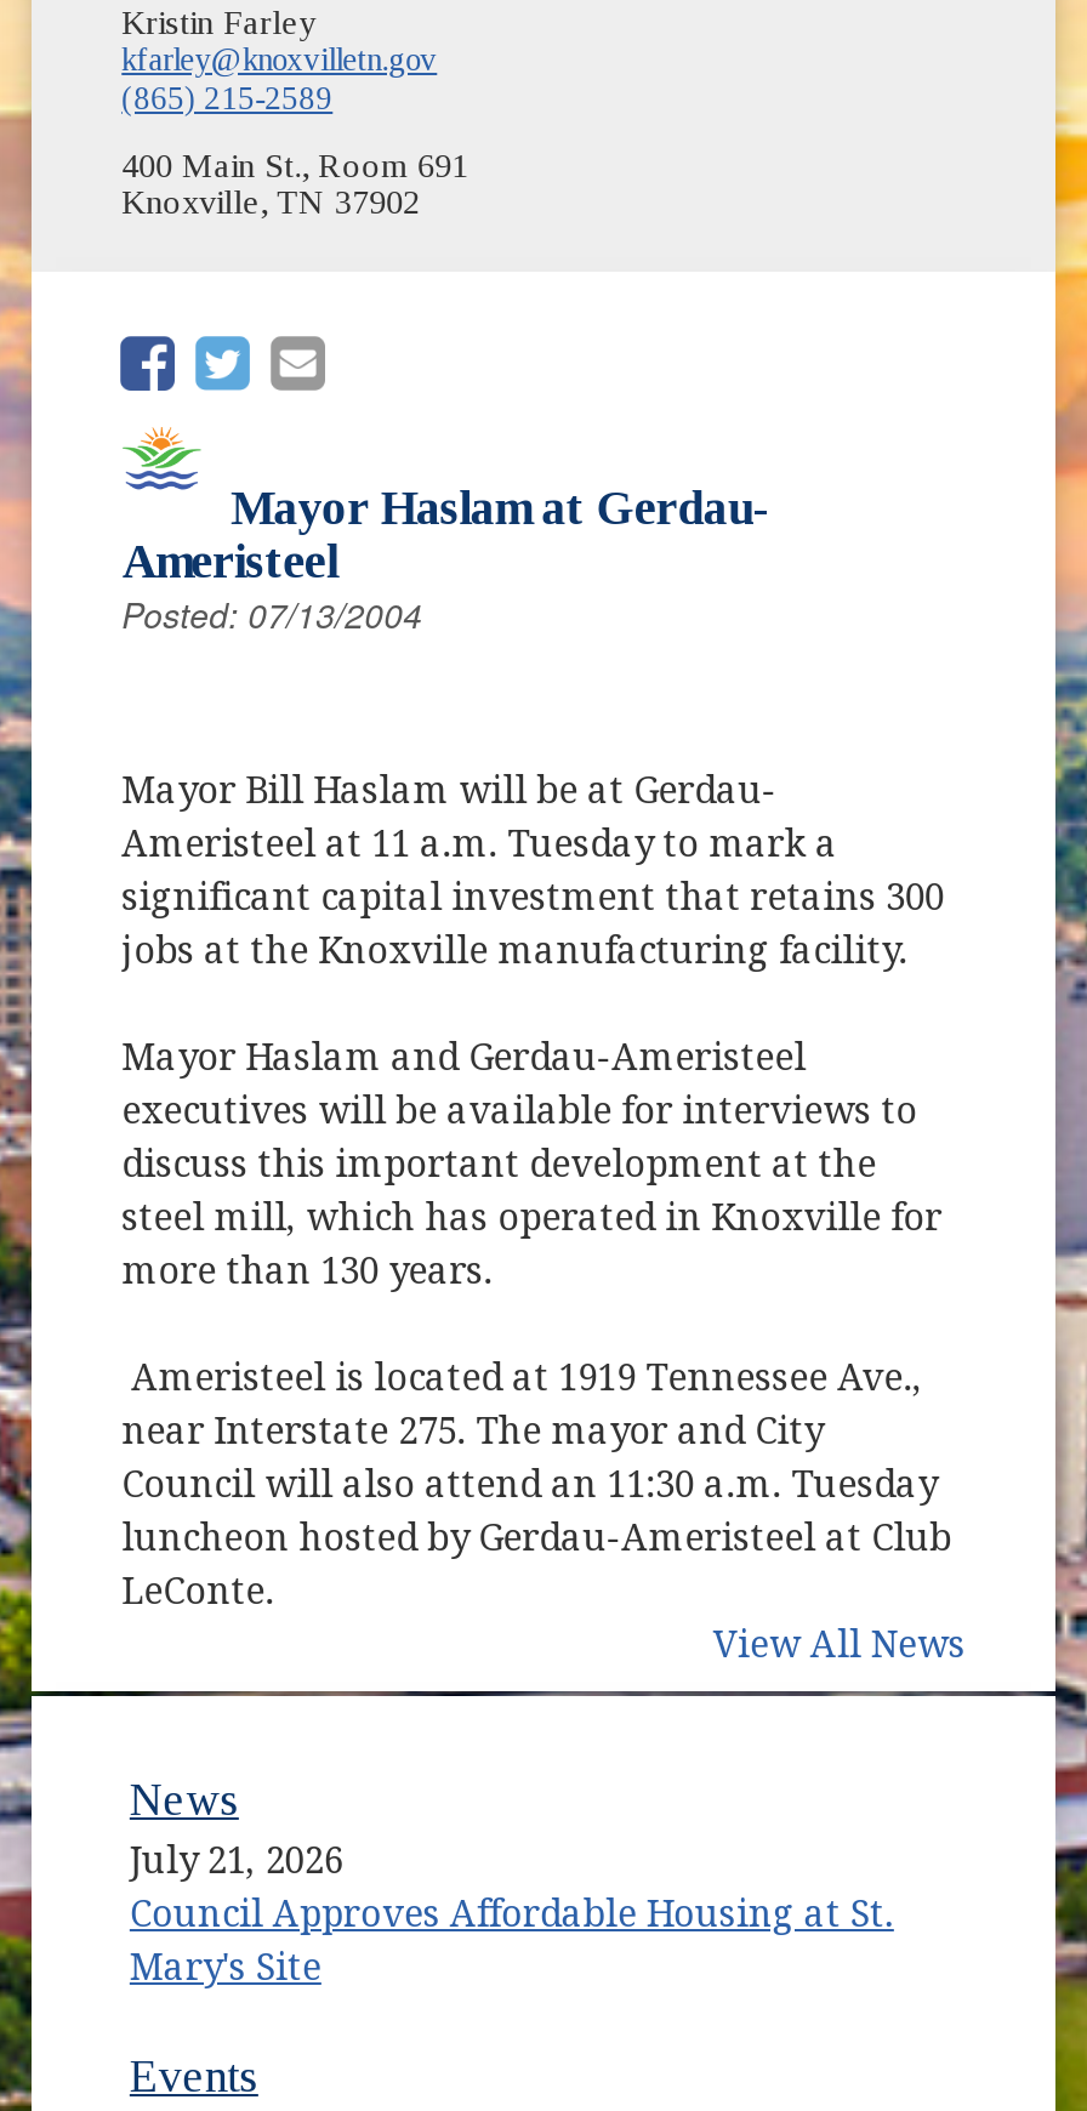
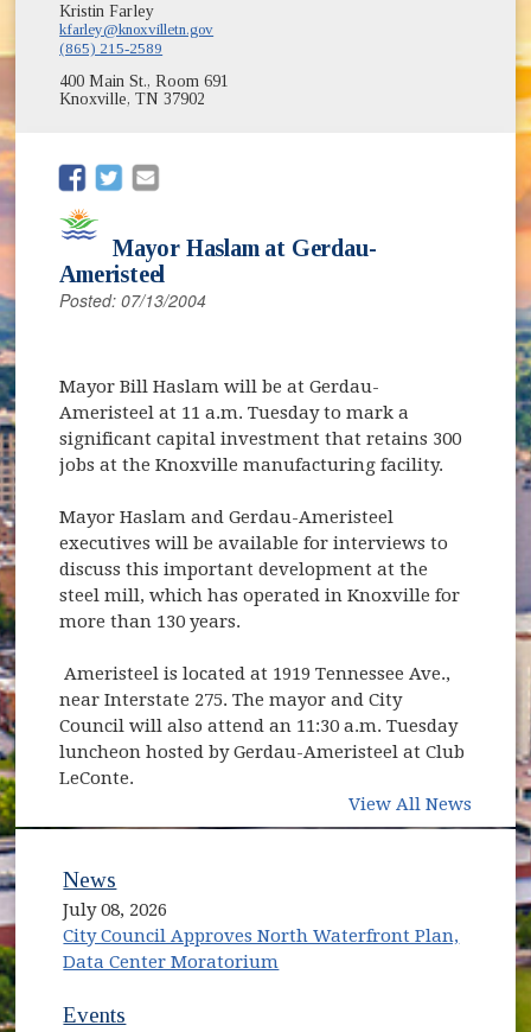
[130,1840,894,1990] July 21, 2026 | Council Approves Affordable Housing at St. | Mary's Site -> [63,900,459,973] July 08, 2026 | City Council Approves North Waterfront Plan, | Data Center Moratorium

